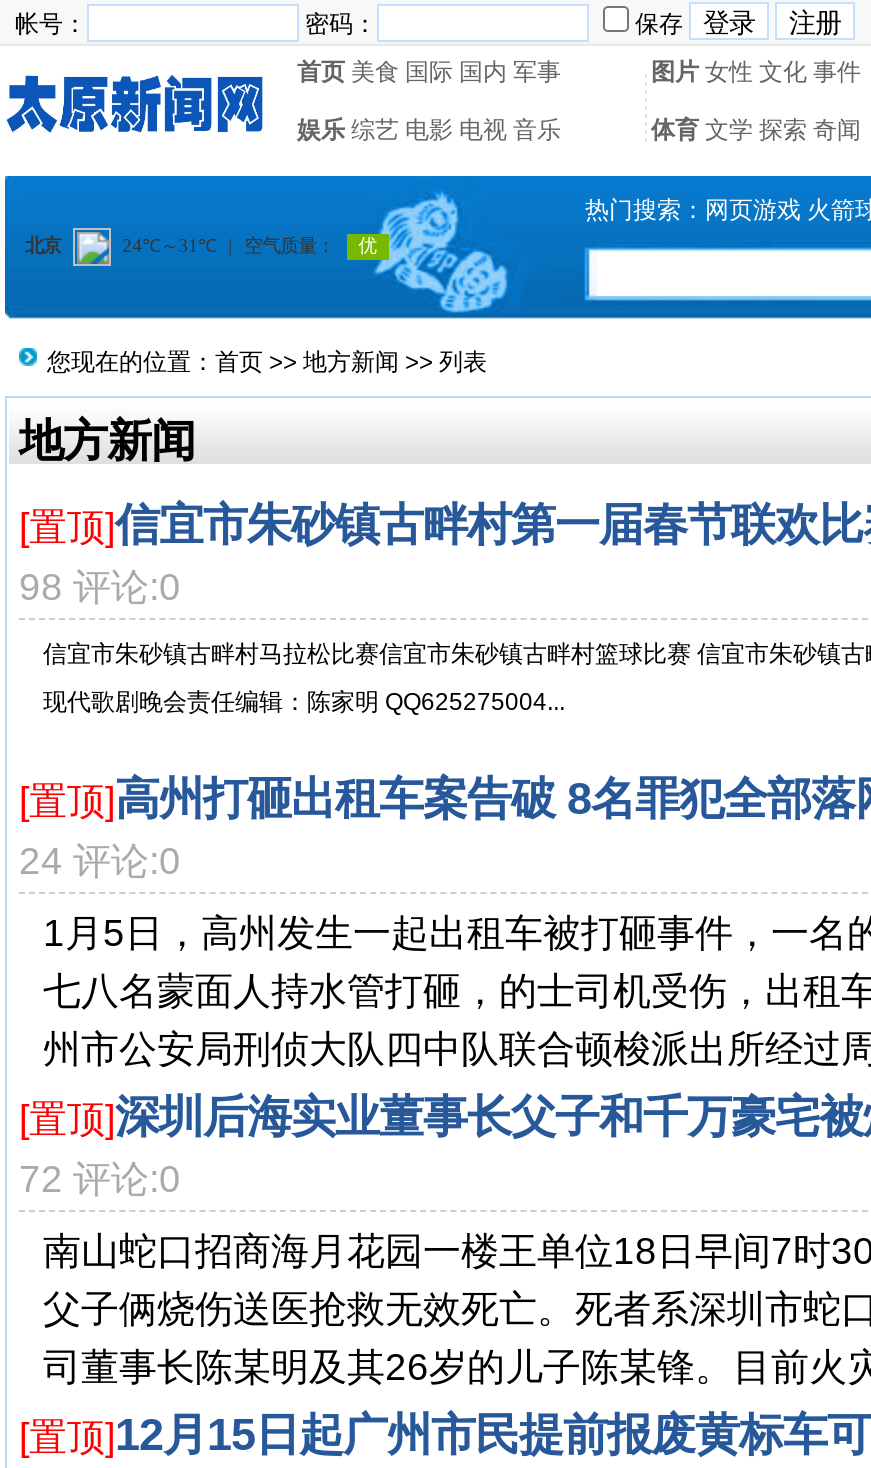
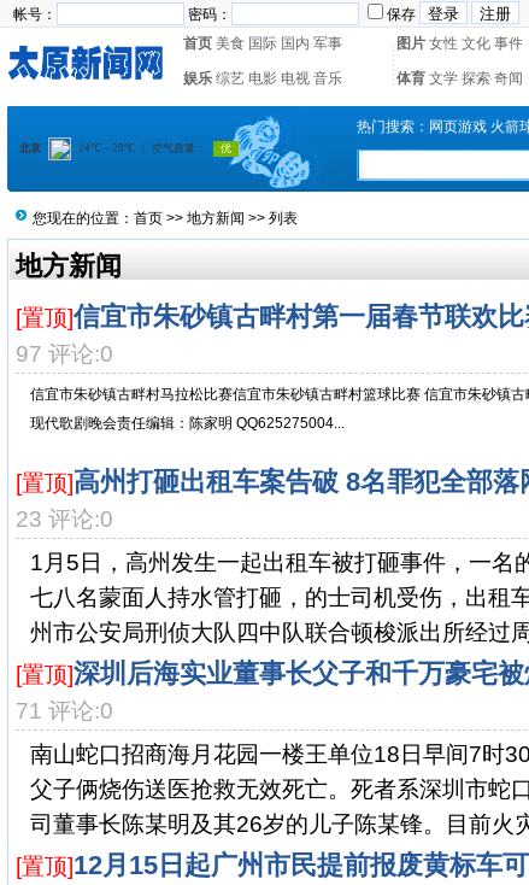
[19,566,181,608] 98 评论:0 -> [16,341,113,367] 97 评论:0
[19,840,181,882] 24 评论:0 -> [16,506,113,532] 23 评论:0
[19,1158,181,1200] 72 评论:0 -> [16,698,113,723] 71 评论:0

